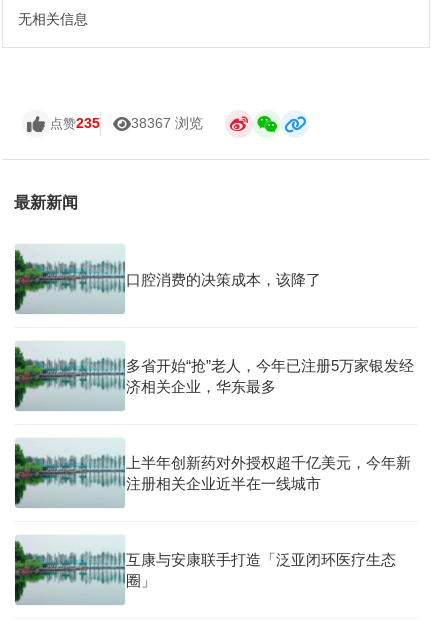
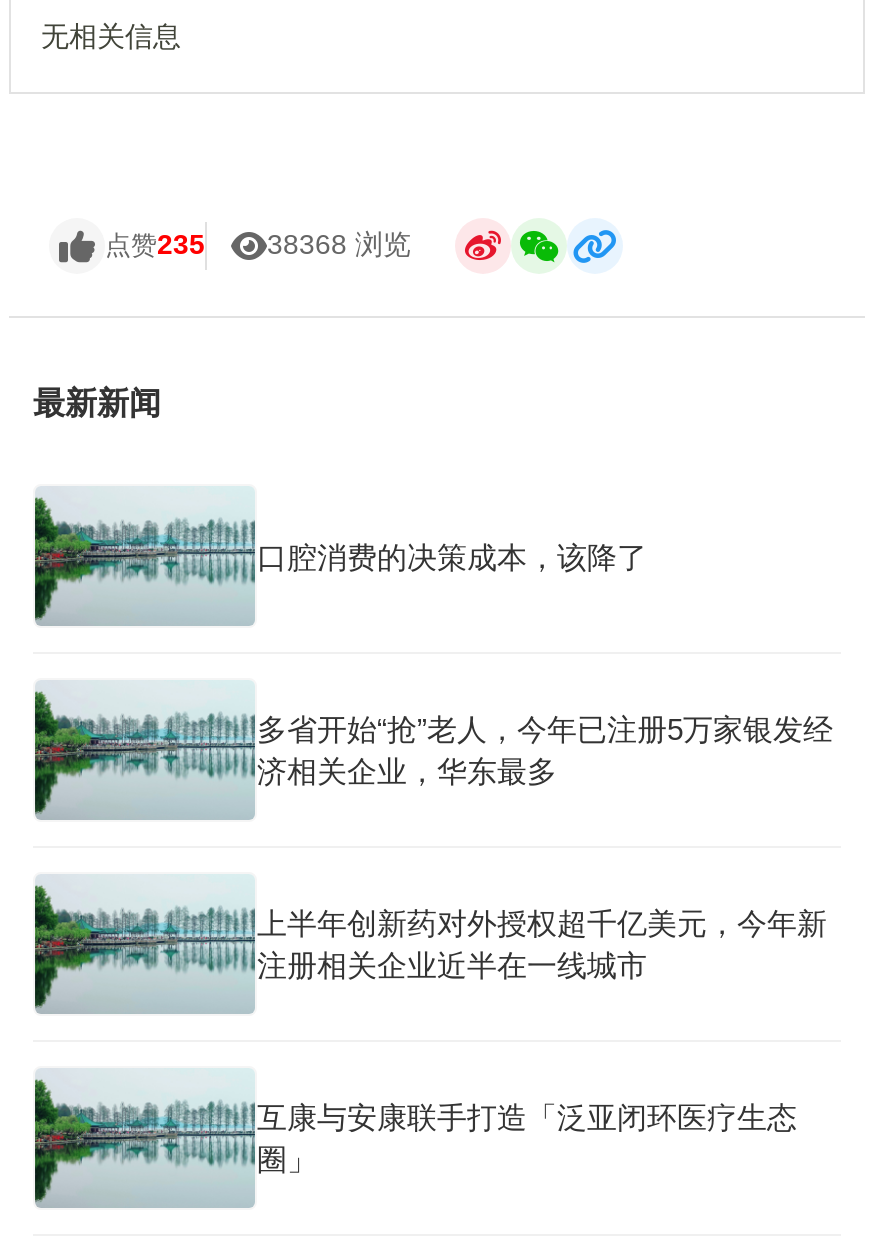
[50,115,203,131] 点赞235 38367 浏览 -> [105,228,411,260] 点赞235 38368 浏览

